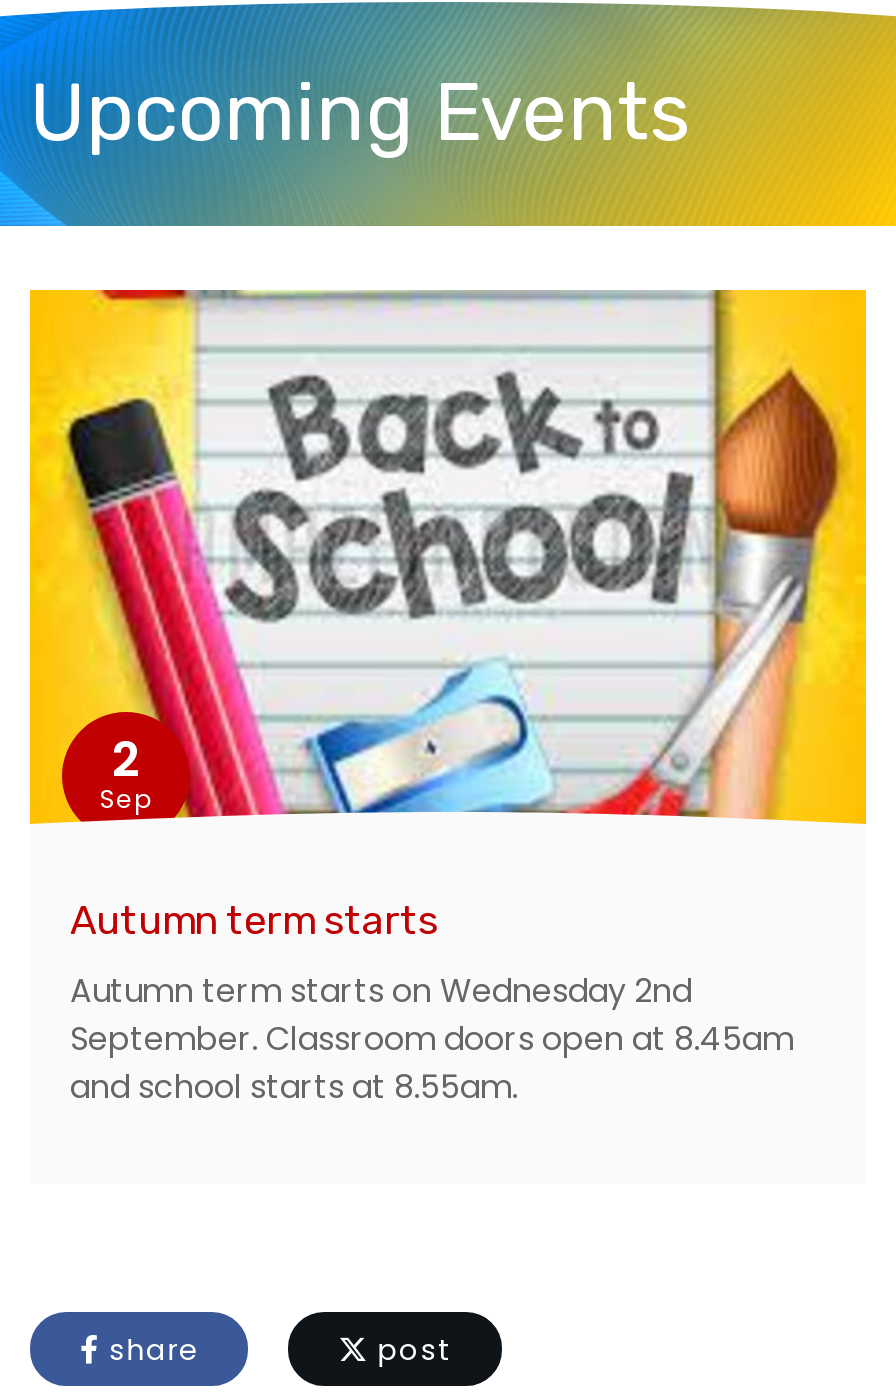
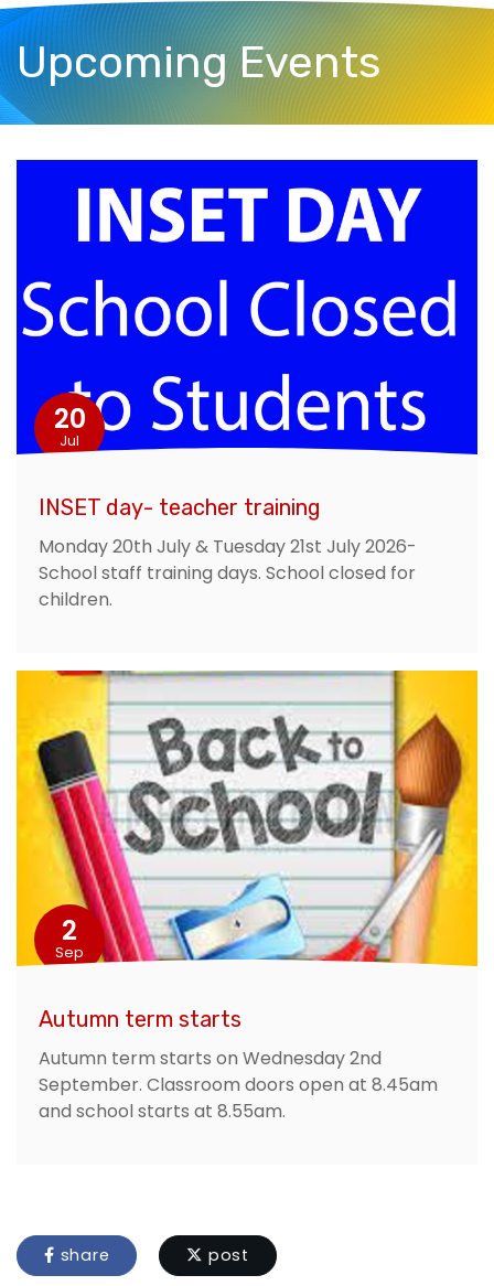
none -> [15,159,479,612] [image] | 20 | Jul | INSET day- teacher training | Monday 20th July & Tuesday 21st July 2026- | School staff training days. School closed for | children.

